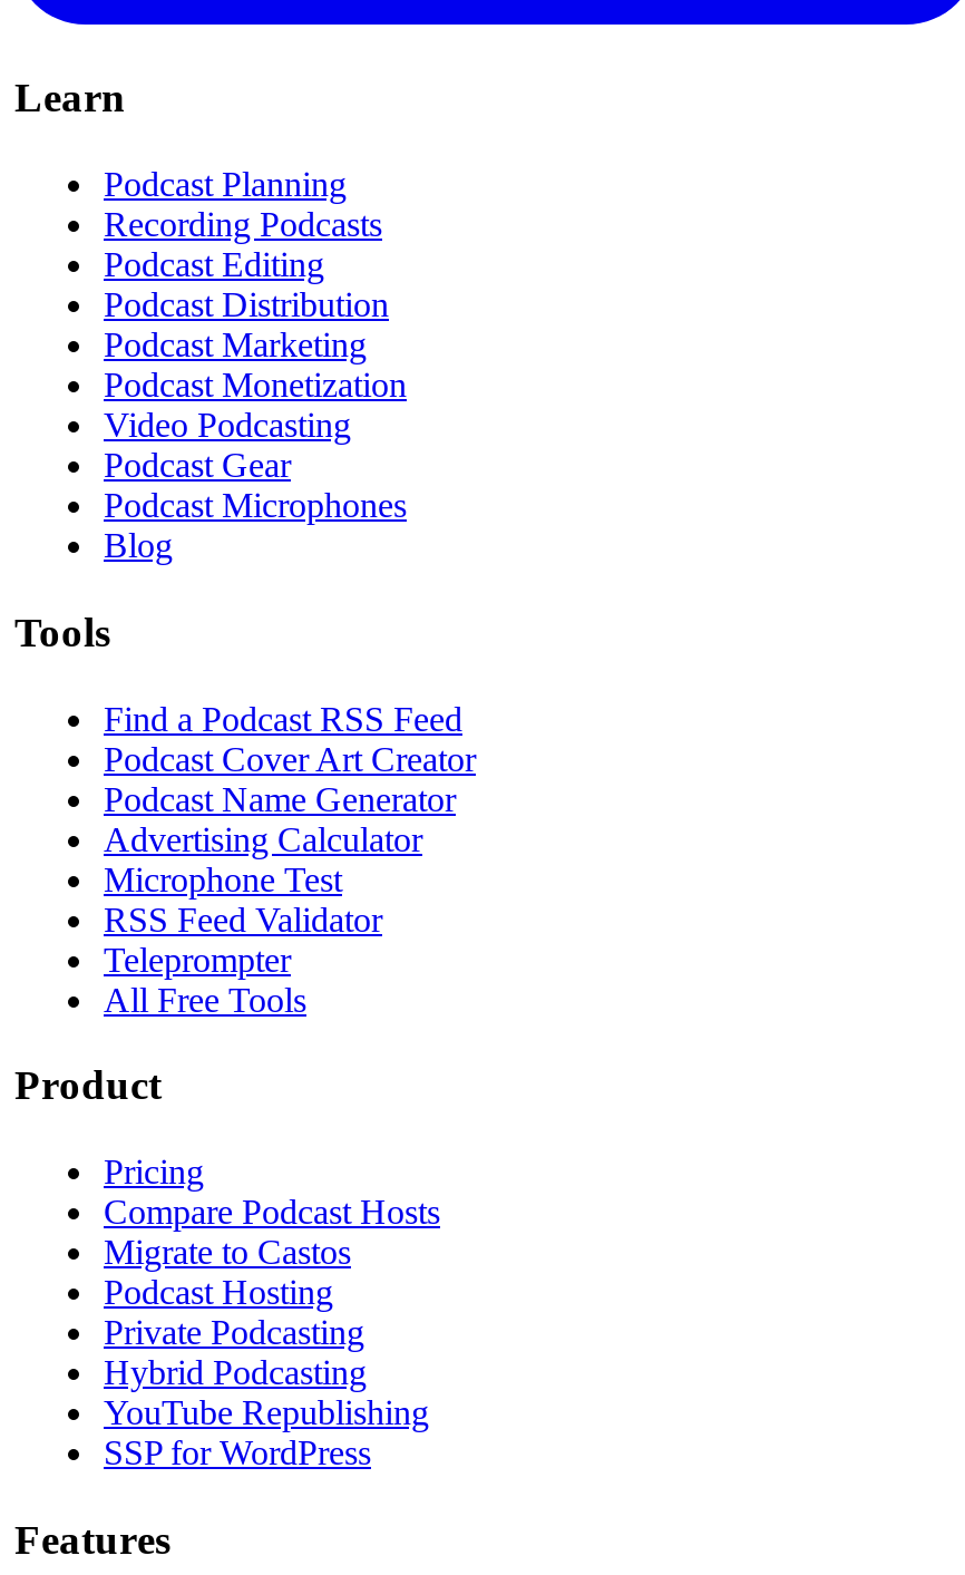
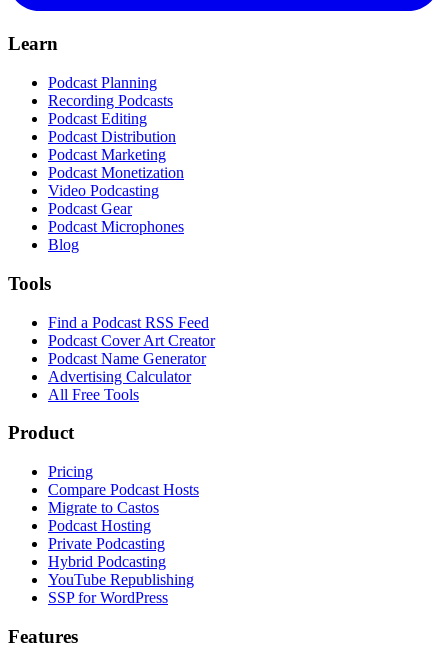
[104,859,382,978] Microphone Test | RSS Feed Validator | Teleprompter -> none

